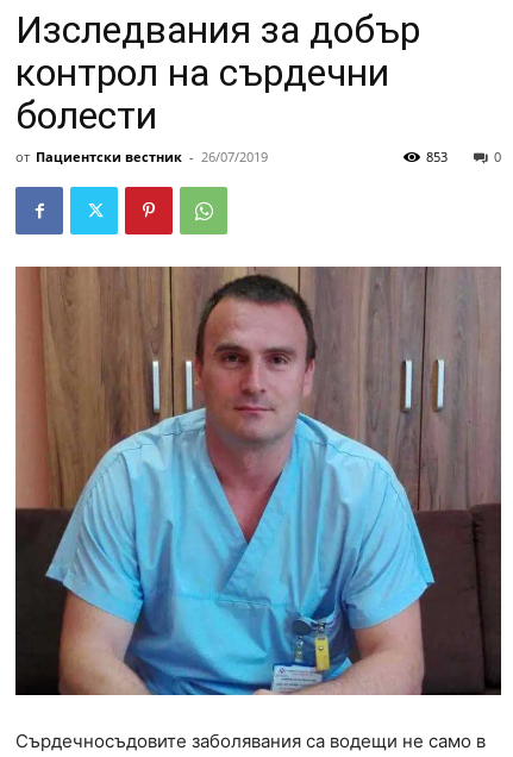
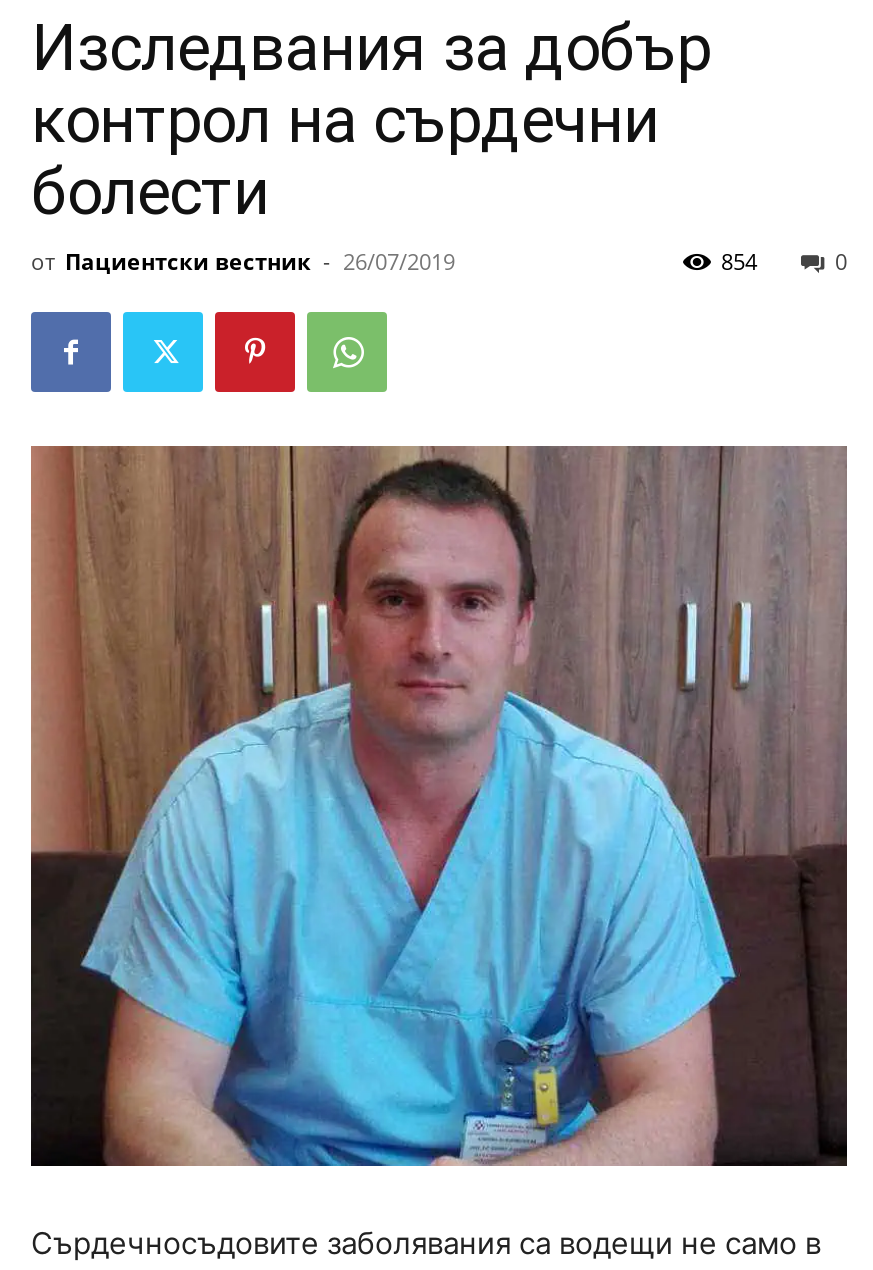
[426,148,448,165] 853 -> [721,246,757,276] 854

